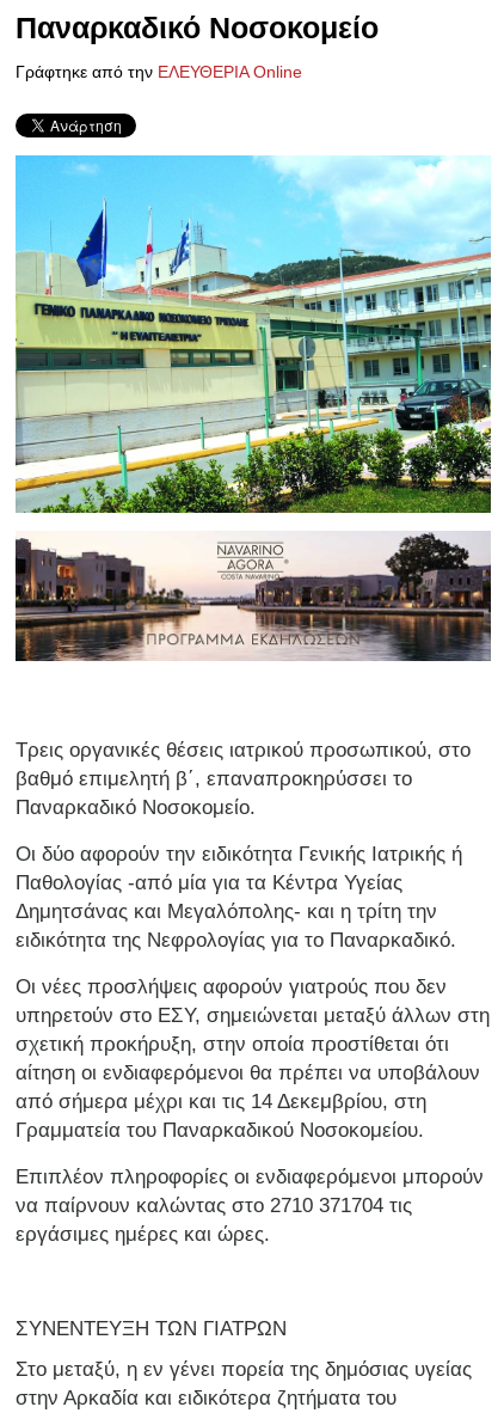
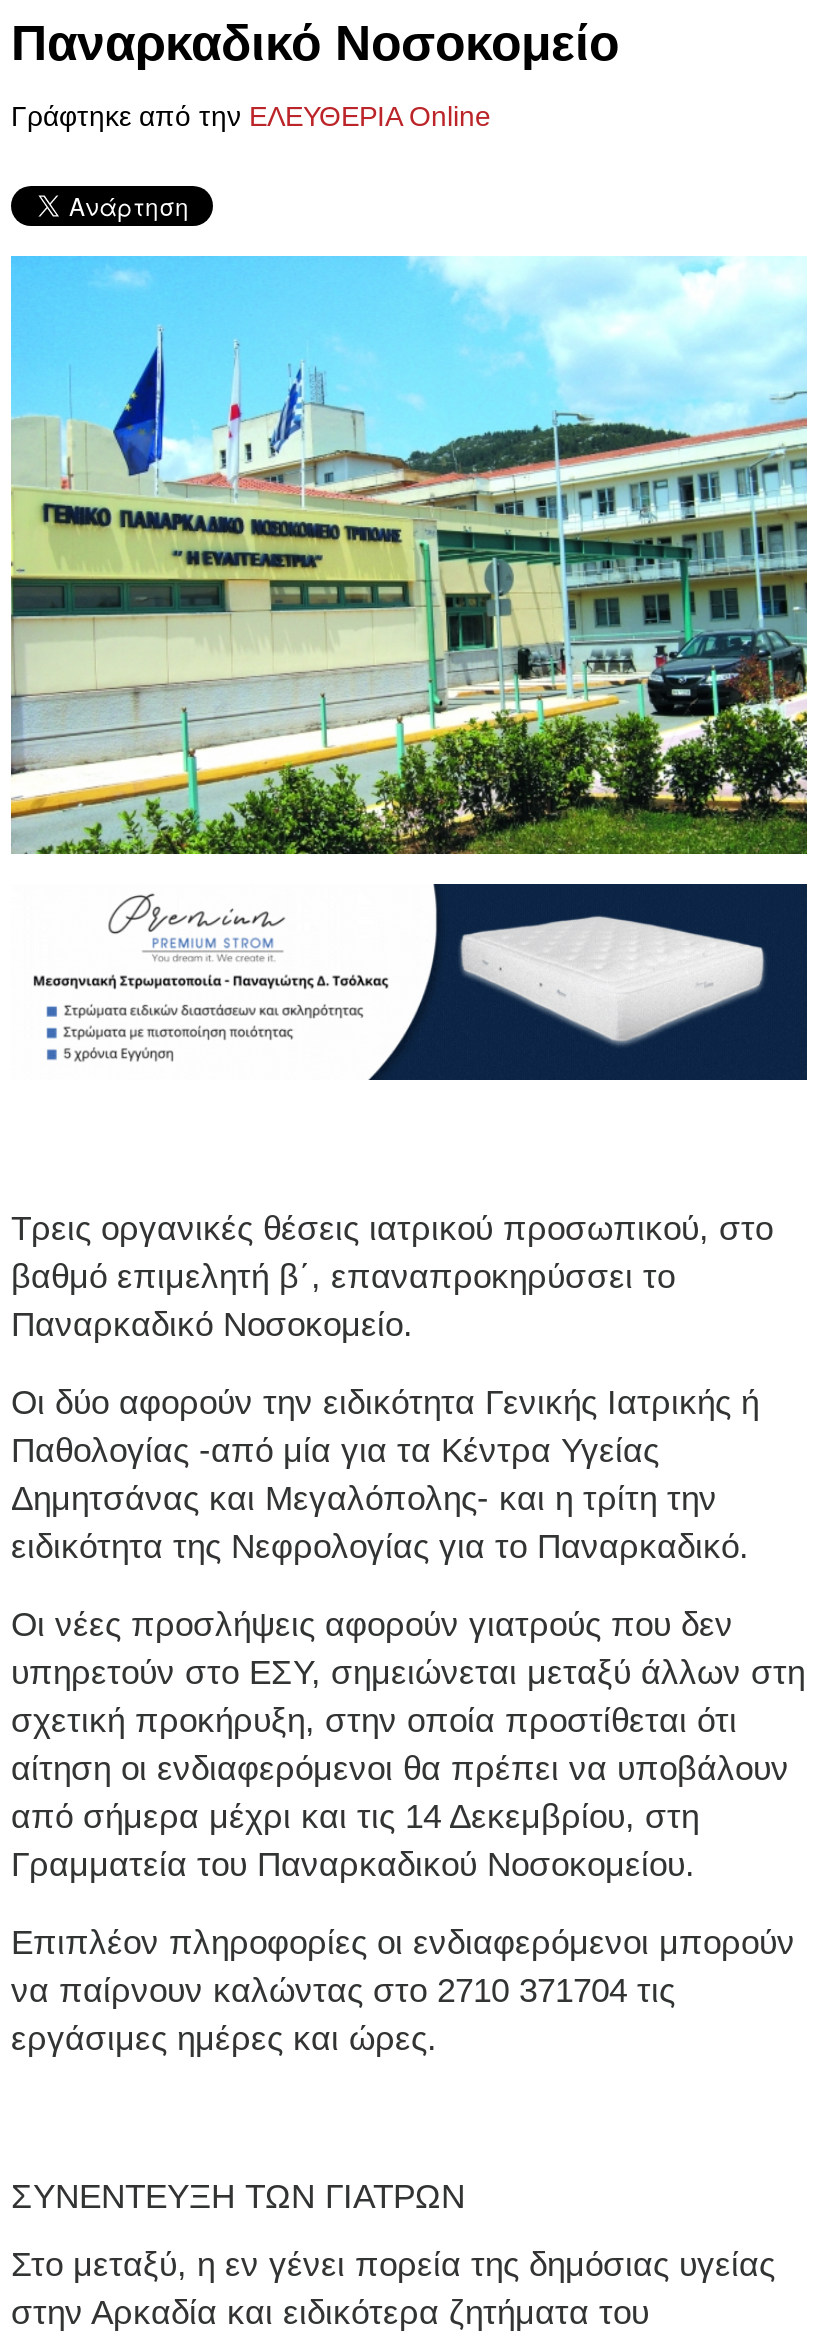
[14,531,492,662] [image] -> [11,882,809,1082] [image]

